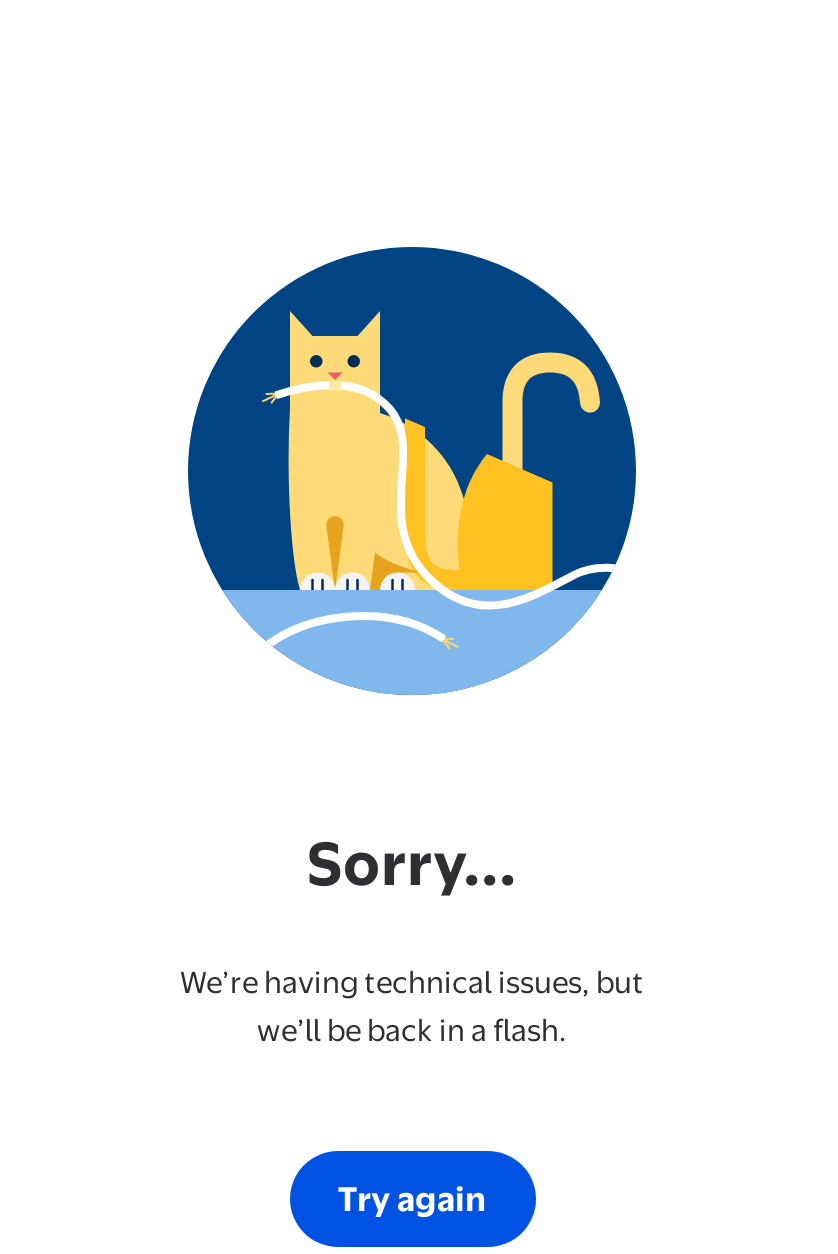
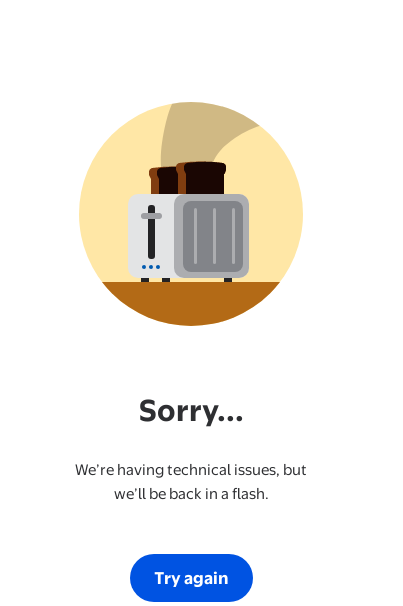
[186,245,638,697] [image] -> [79,102,303,327] [image]

